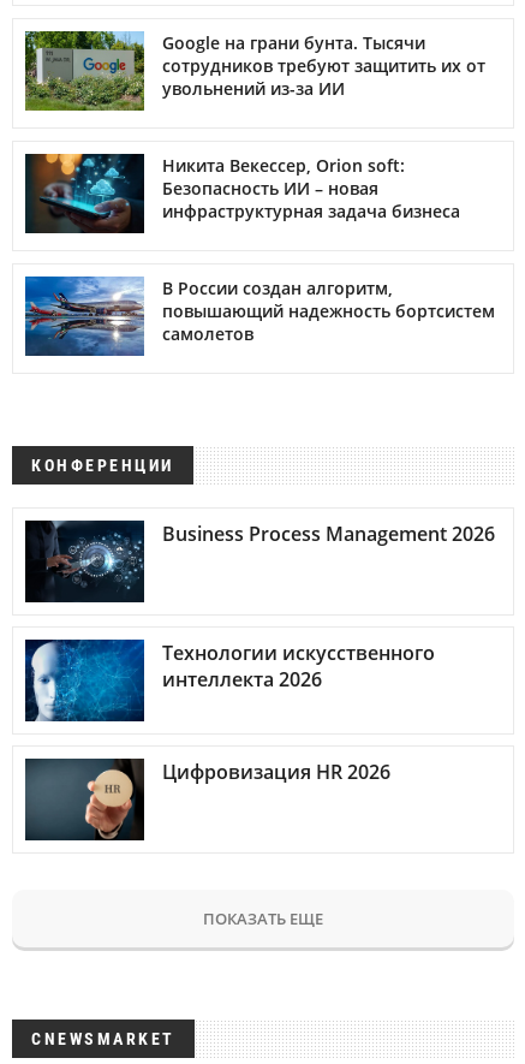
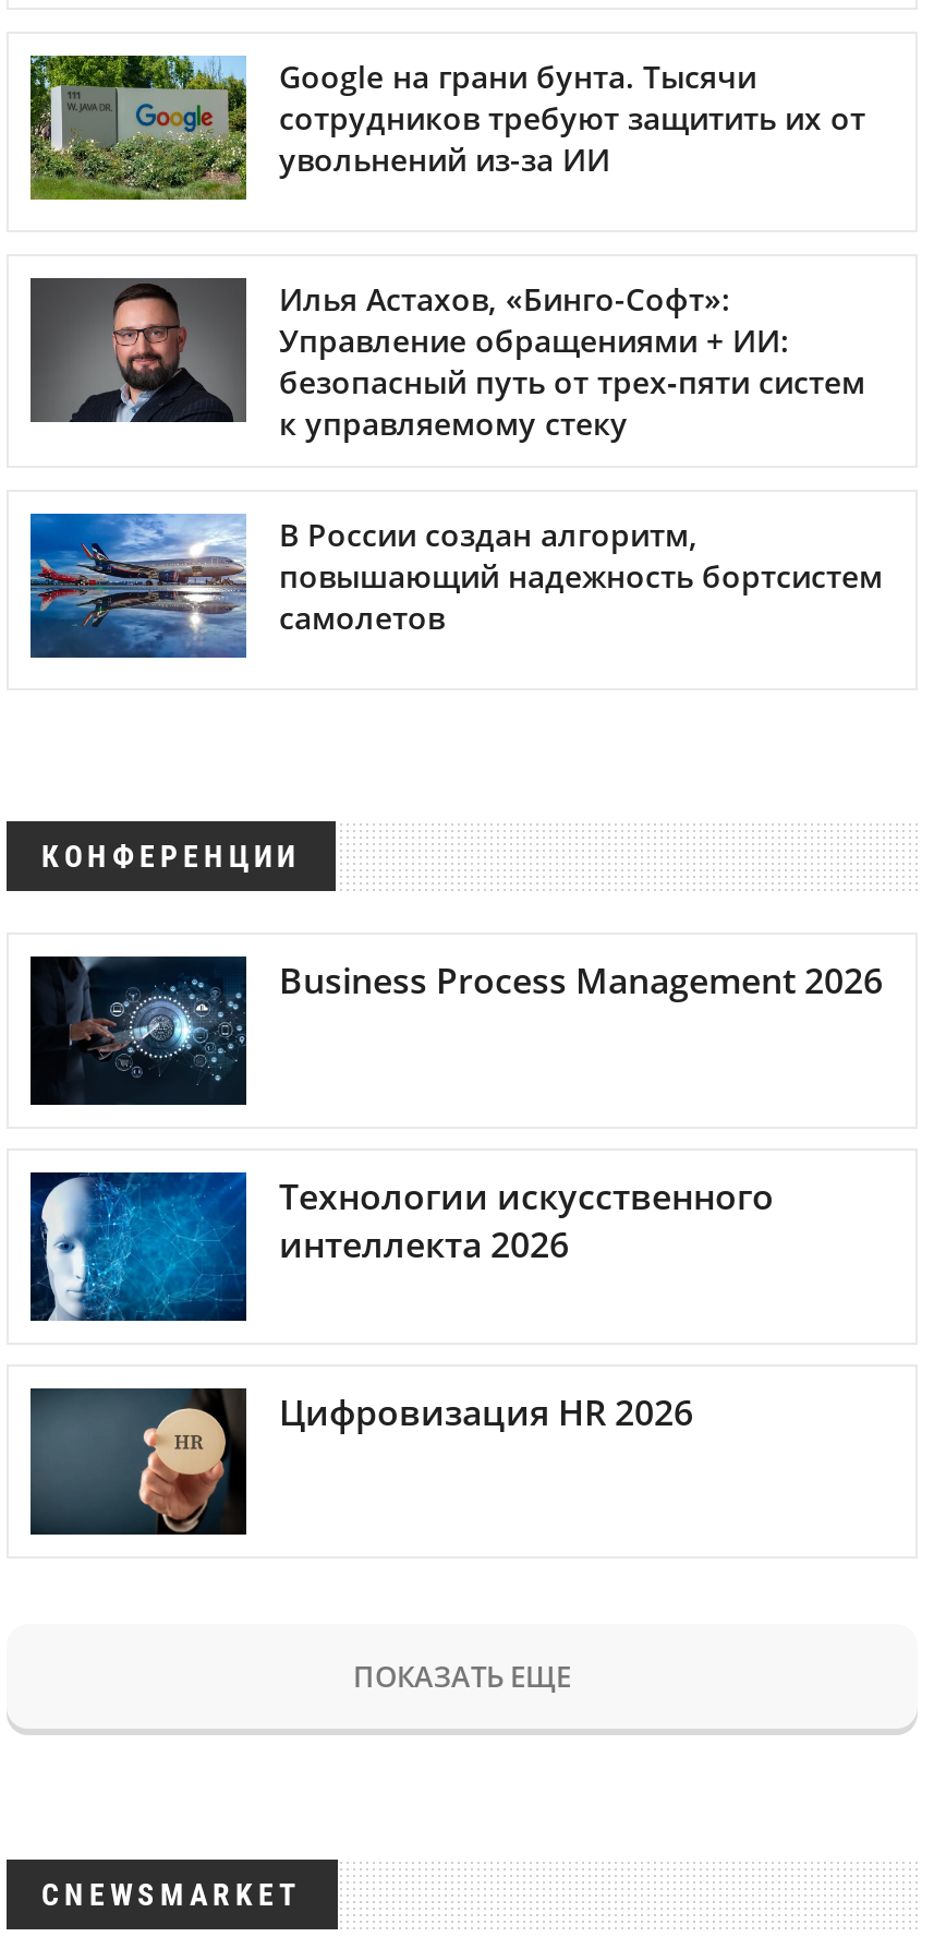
[26,153,460,233] [image] | Никита Векессер, Orion soft: | Безопасность ИИ – новая | инфраструктурная задача бизнеса -> [31,276,865,444] [image] | Илья Астахов, «Бинго-Софт»: | Управление обращениями + ИИ: | безопасный путь от трех‑пяти систем | к управляемому стеку

